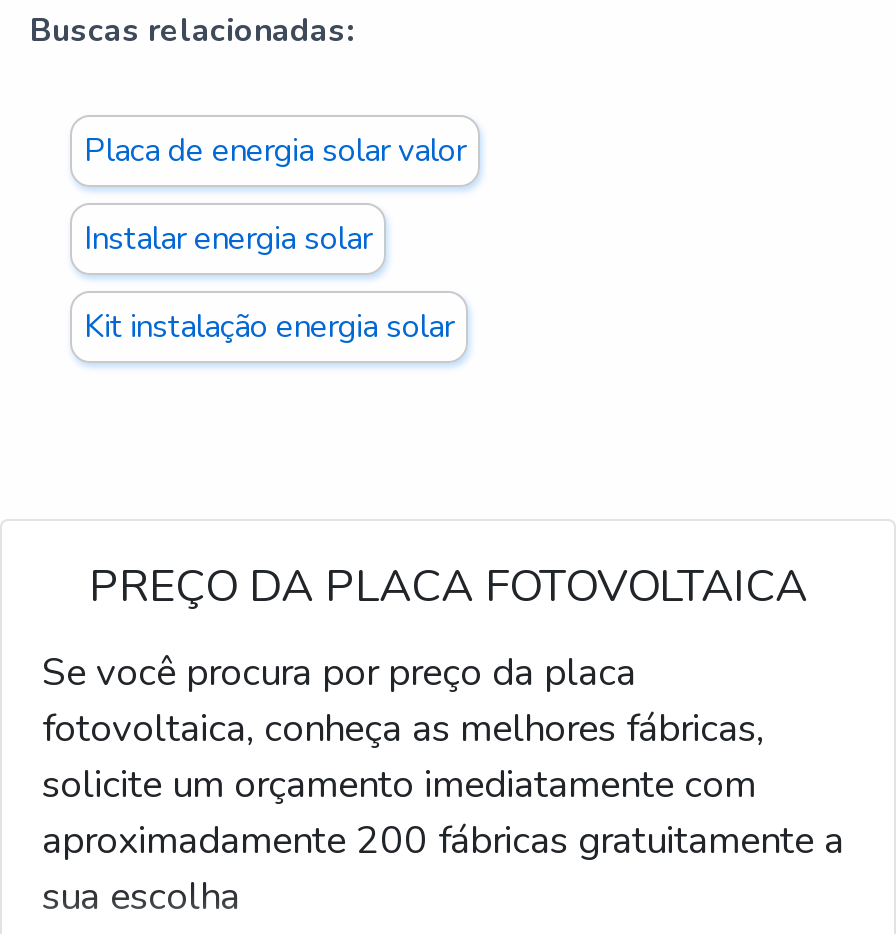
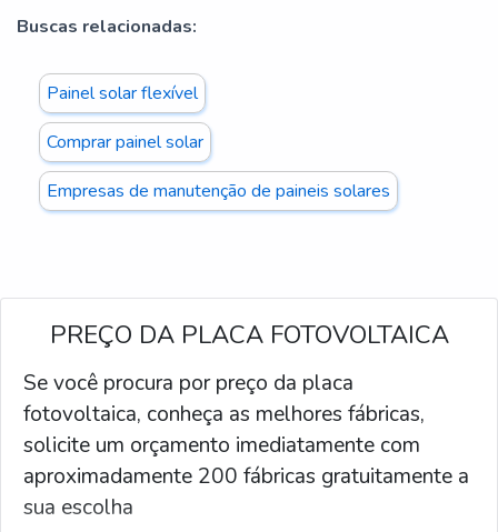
[84,129,466,173] Placa de energia solar valor -> [47,81,198,106] Painel solar flexível
[84,217,372,261] Instalar energia solar -> [47,130,203,154] Comprar painel solar
[84,305,454,349] Kit instalação energia solar -> [47,179,390,203] Empresas de manutenção de paineis solares

